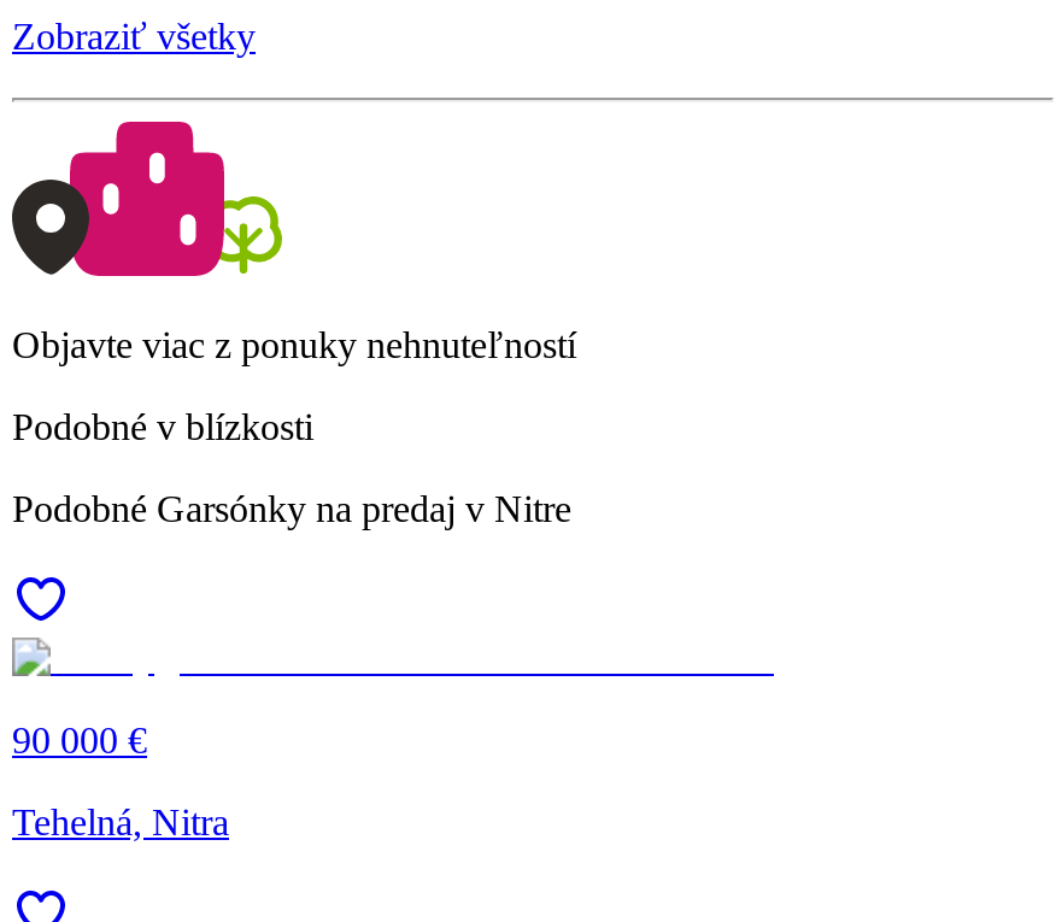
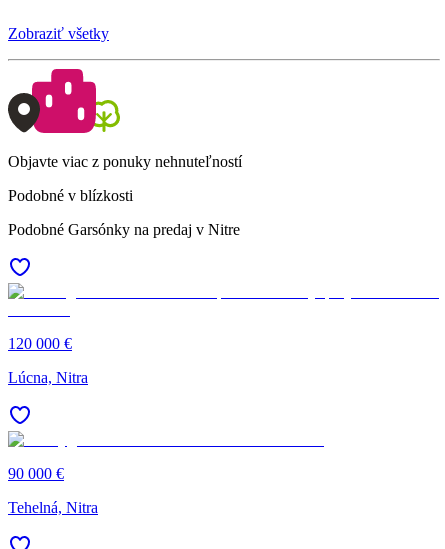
none -> [8,335,88,386] 120 000 € | Lúcna, Nitra

